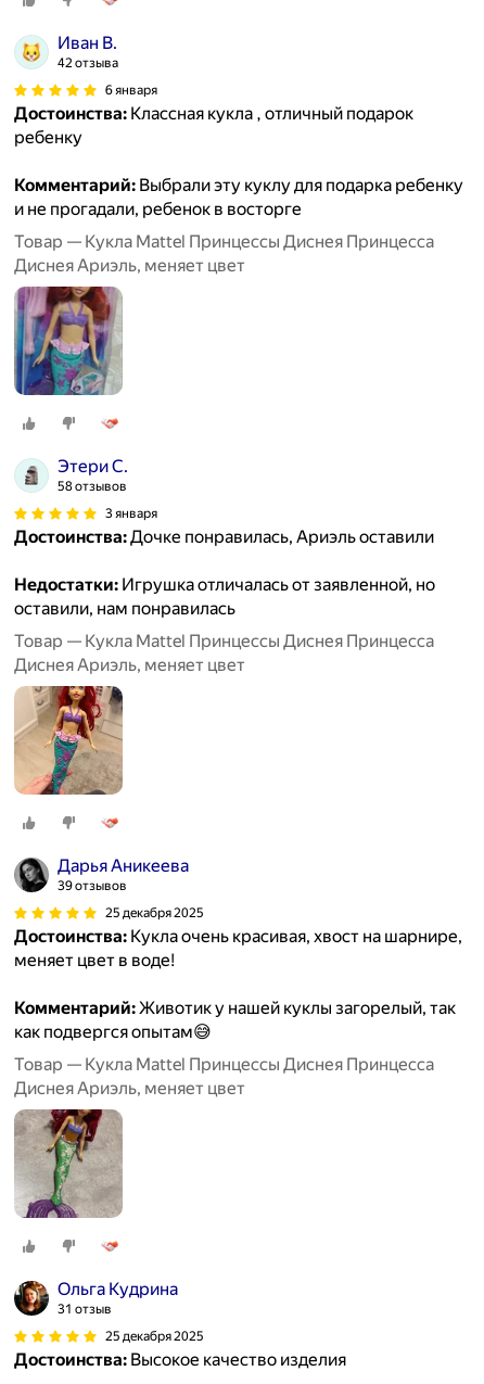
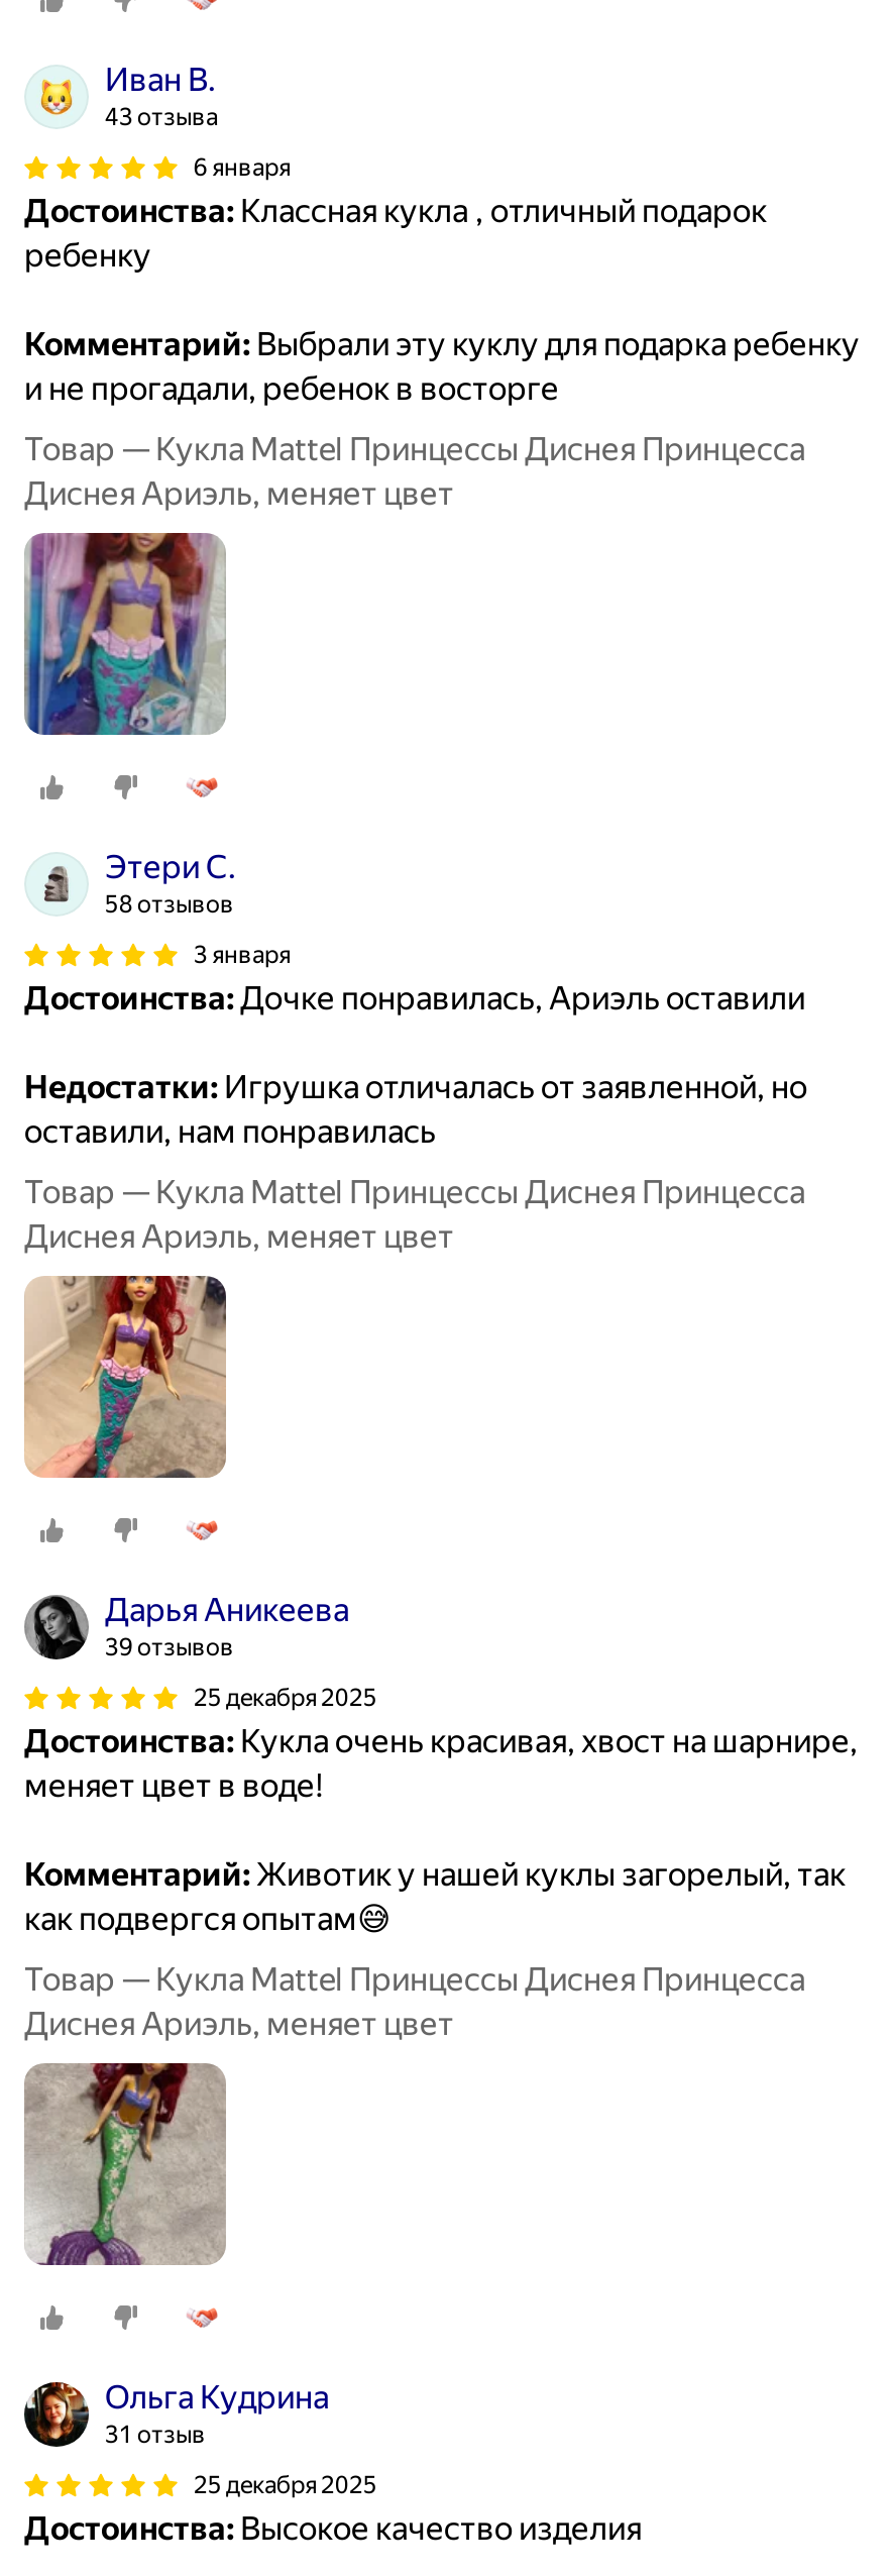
[58,55,118,71] 42 отзыва -> [105,103,218,131] 43 отзыва

